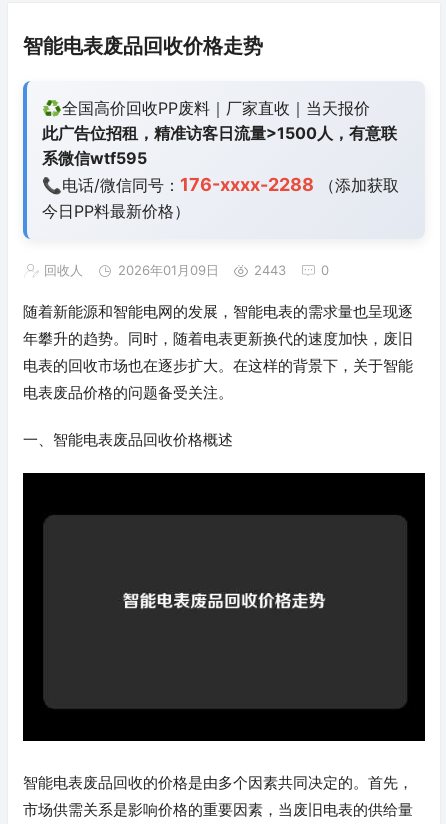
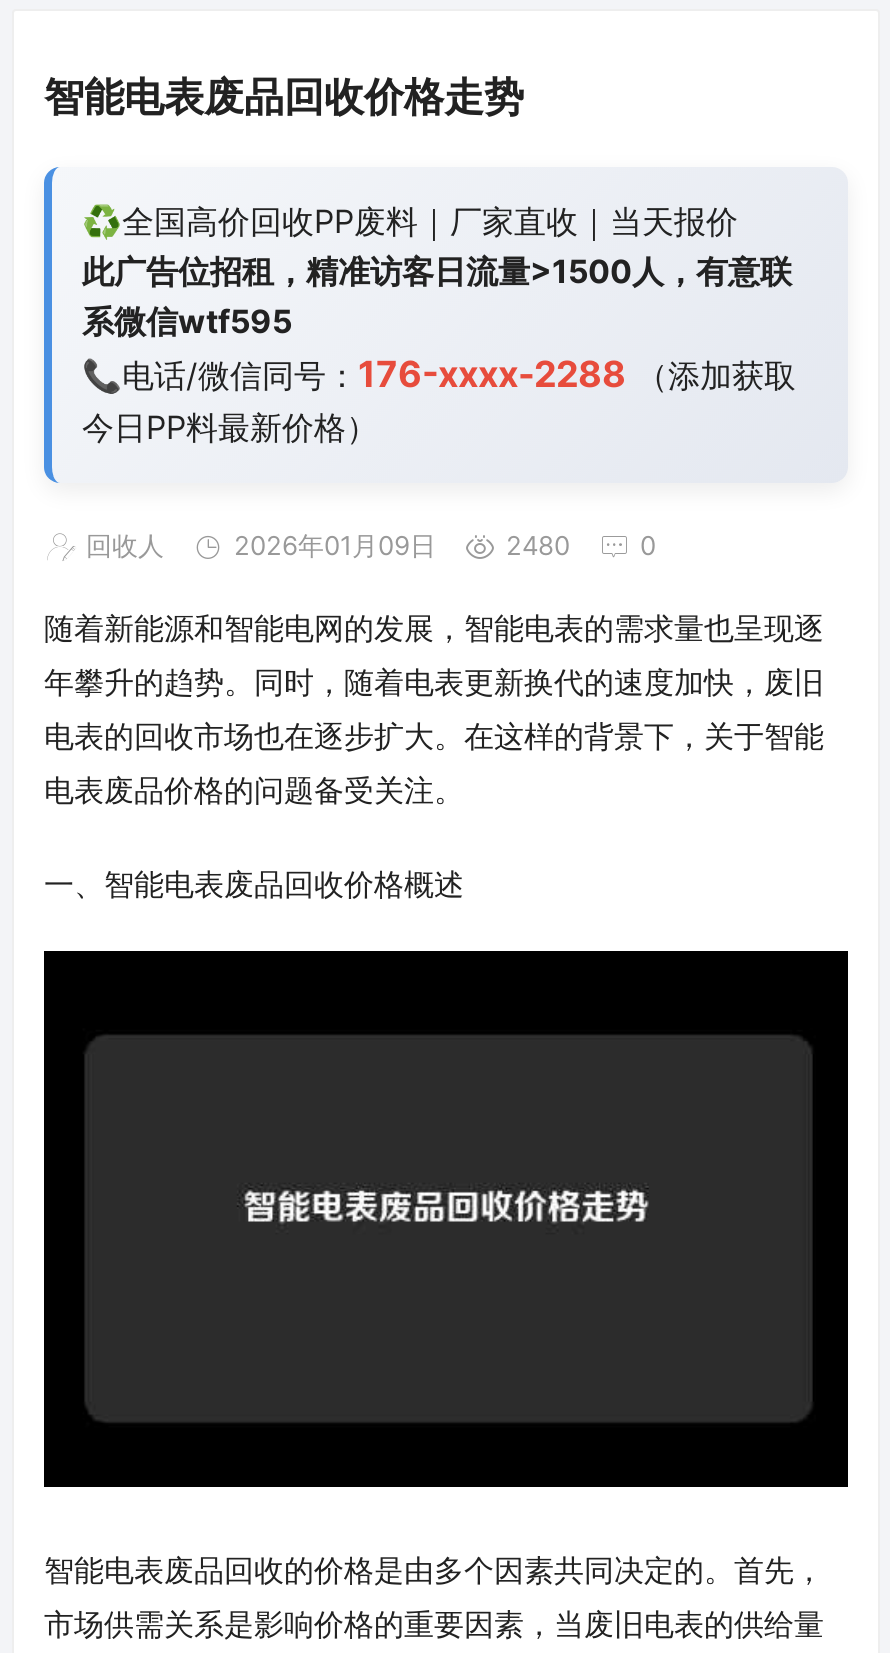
[254,262,286,278] 2443 -> [506,529,570,561] 2480

